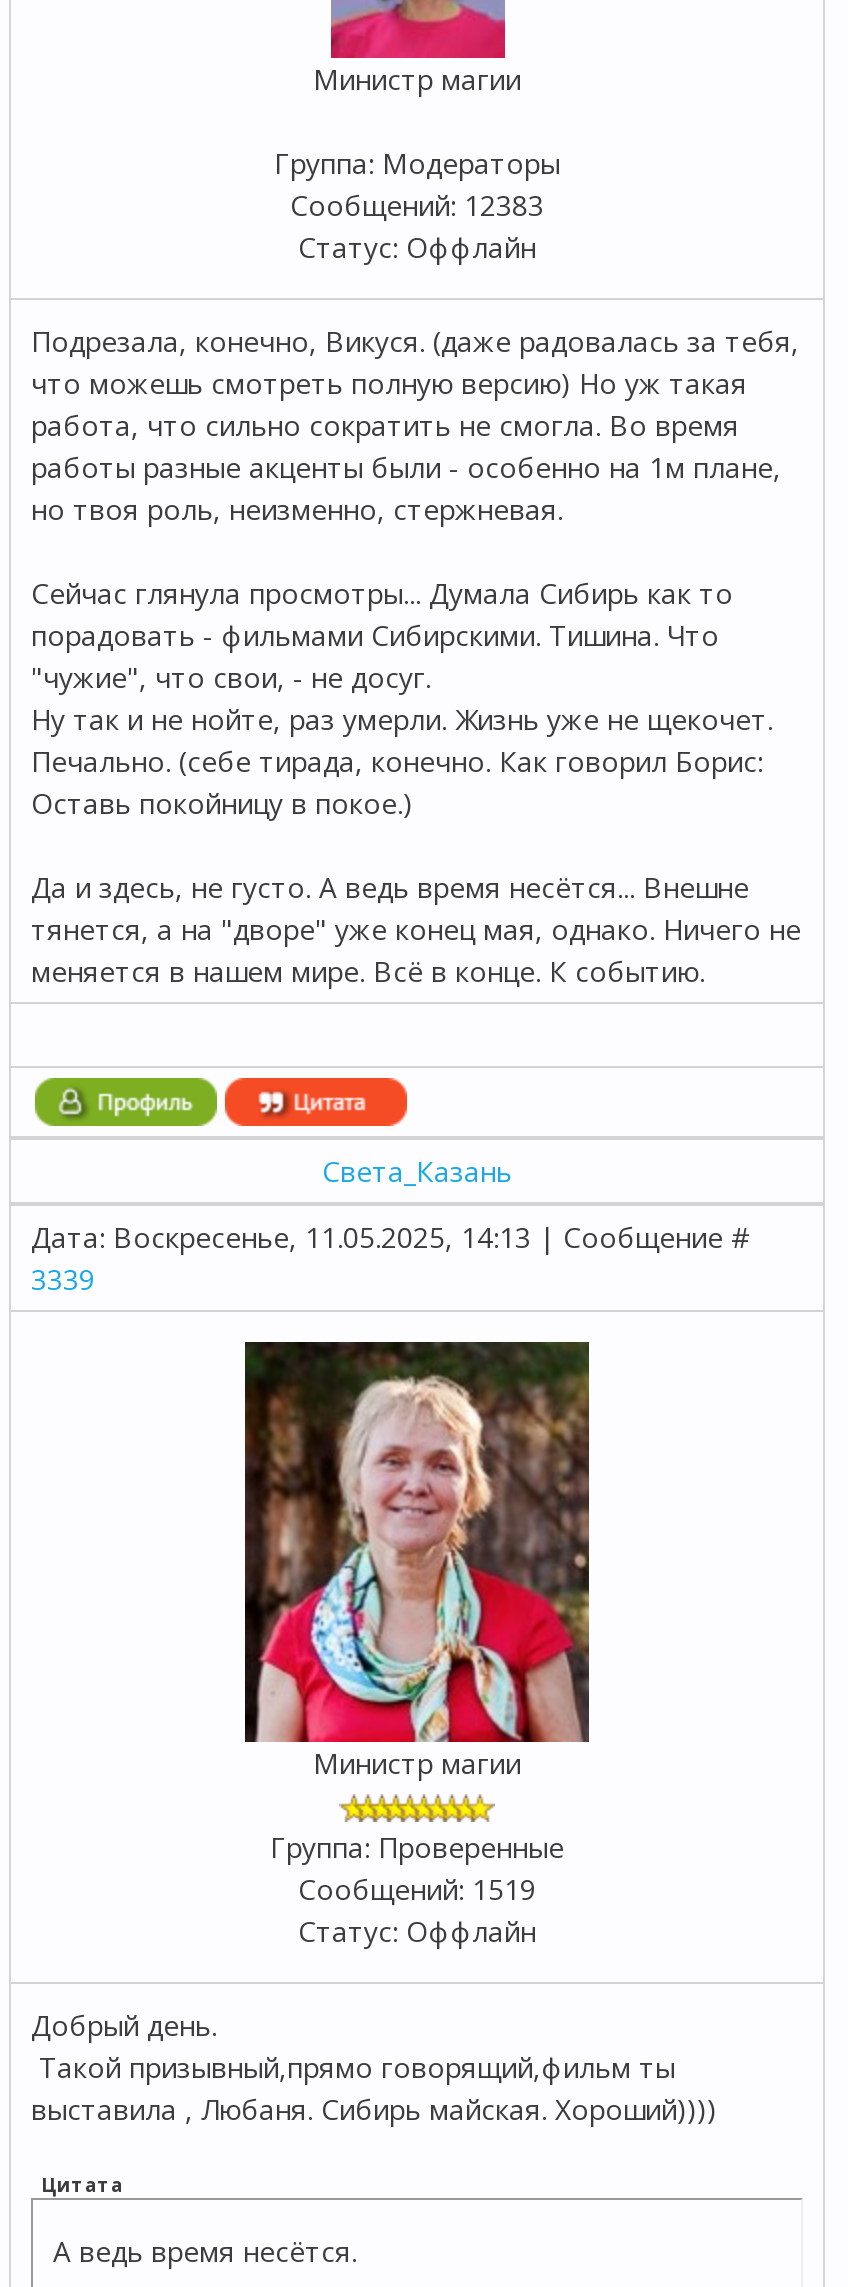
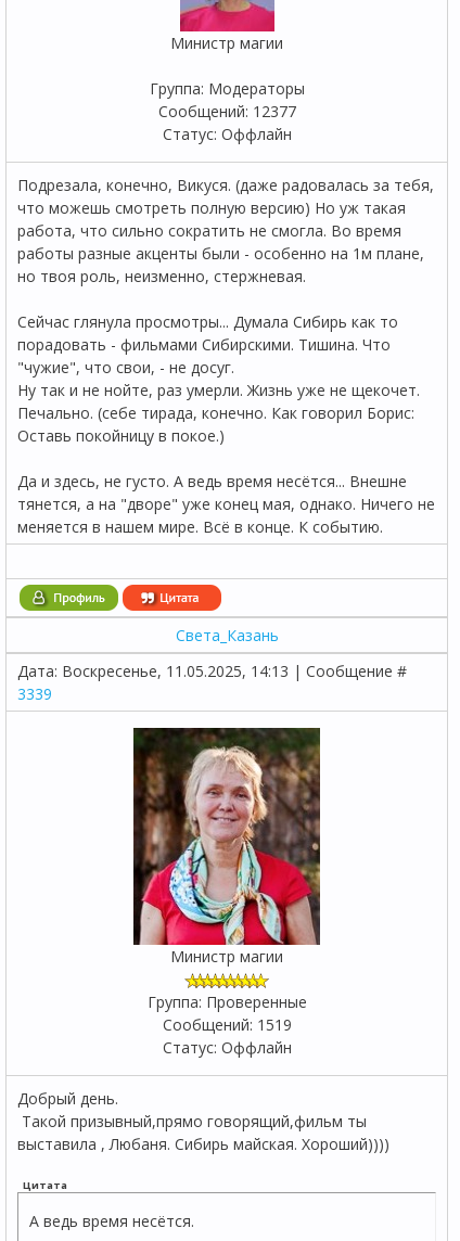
[290,186,544,224] Сообщений: 12383 -> [158,101,296,121] Сообщений: 12377

